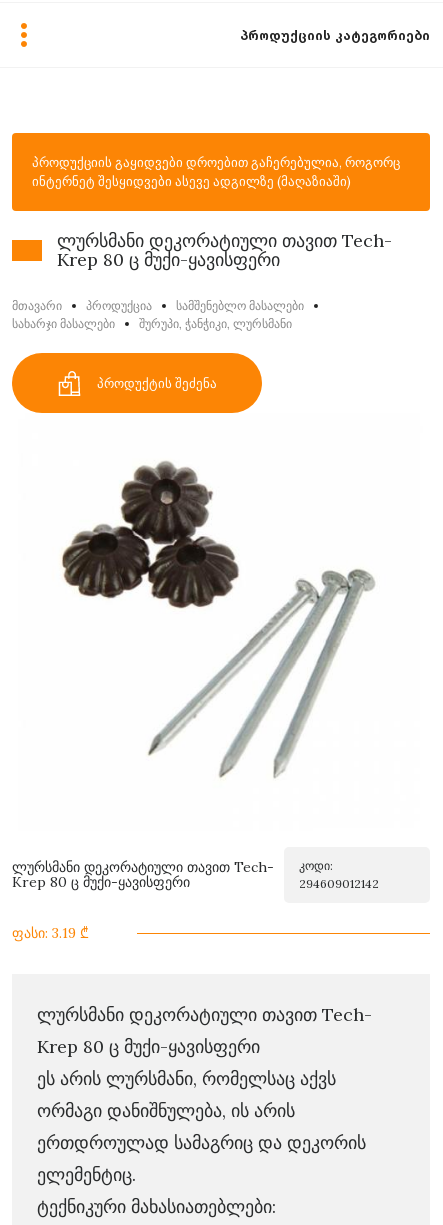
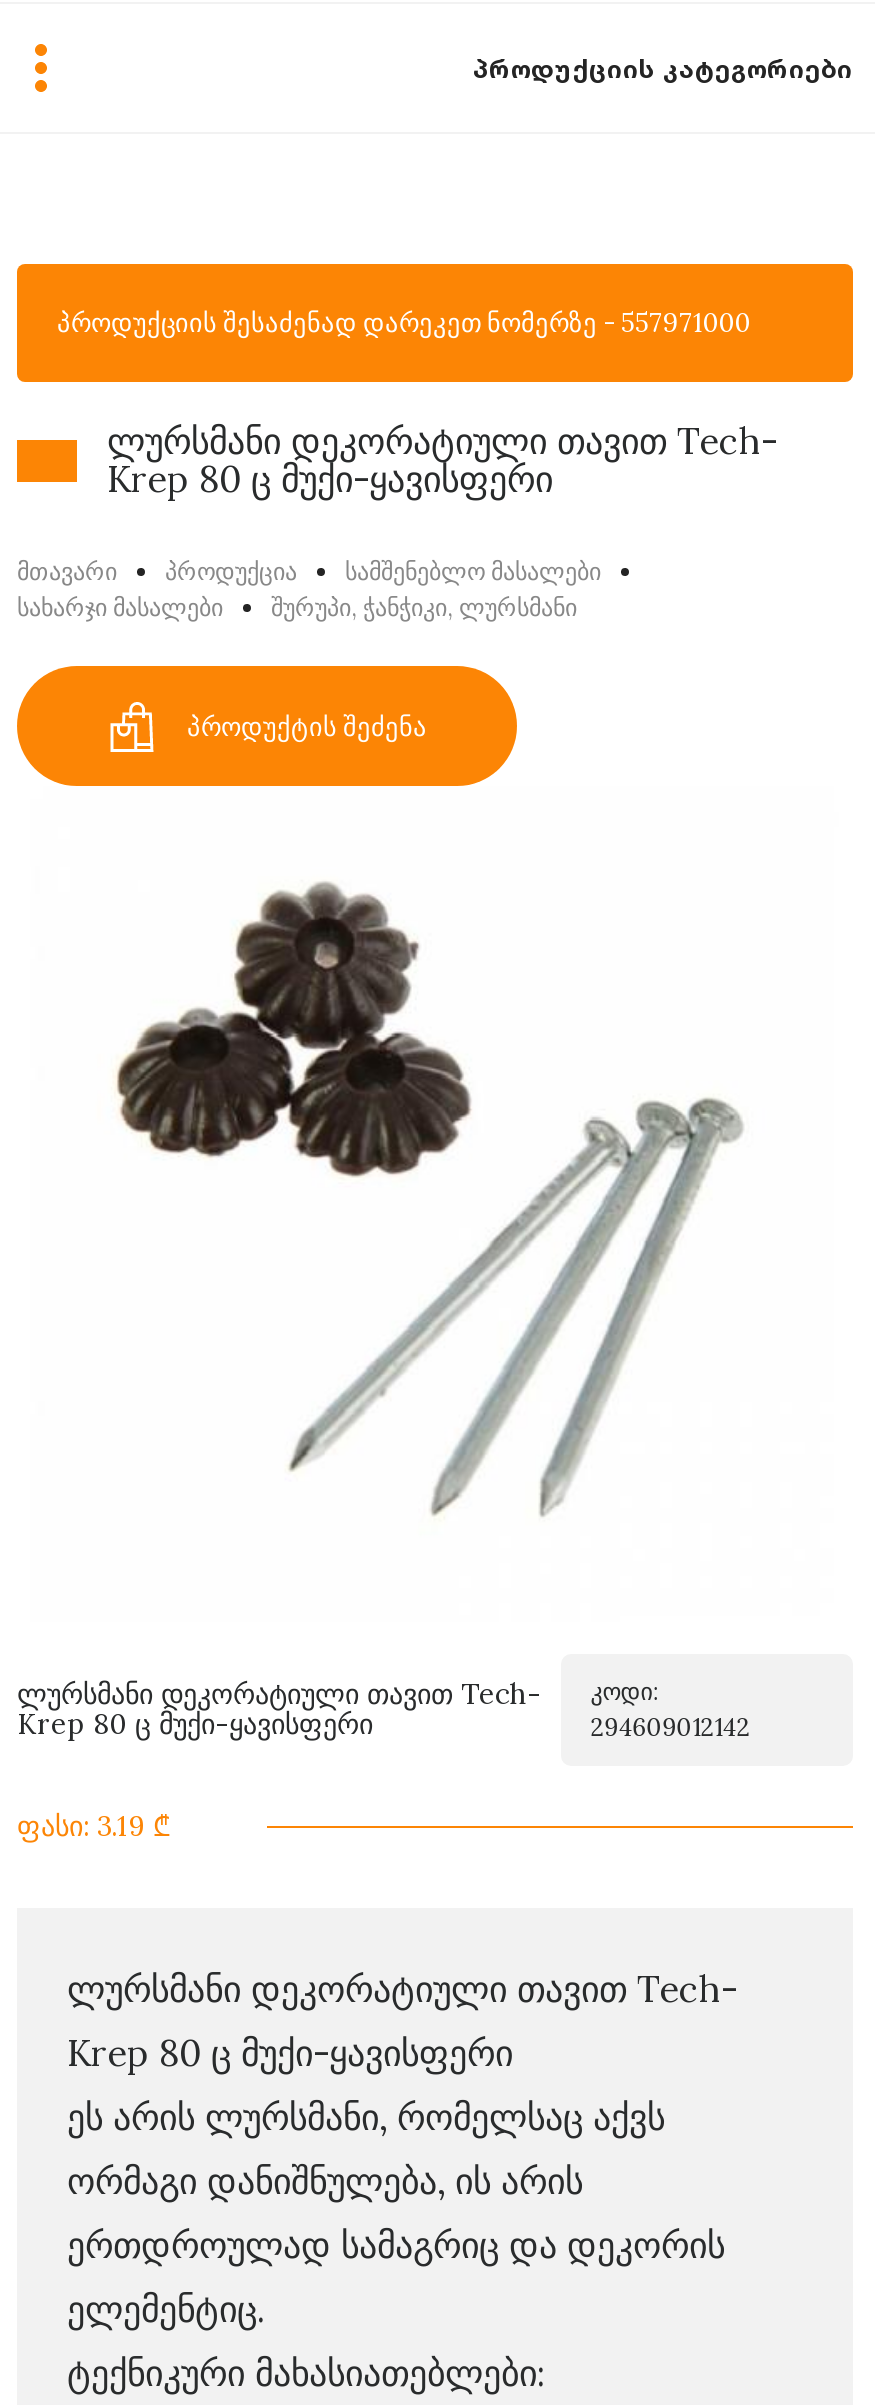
[32,154,400,190] პროდუქციის გაყიდვები დროებით გაჩერებულია, როგორც | ინტერნეტ შესყიდვები ასევე ადგილზე (მაღაზიაში) -> [57,306,751,340] პროდუქციის შესაძენად დარეკეთ ნომერზე - 557971000

